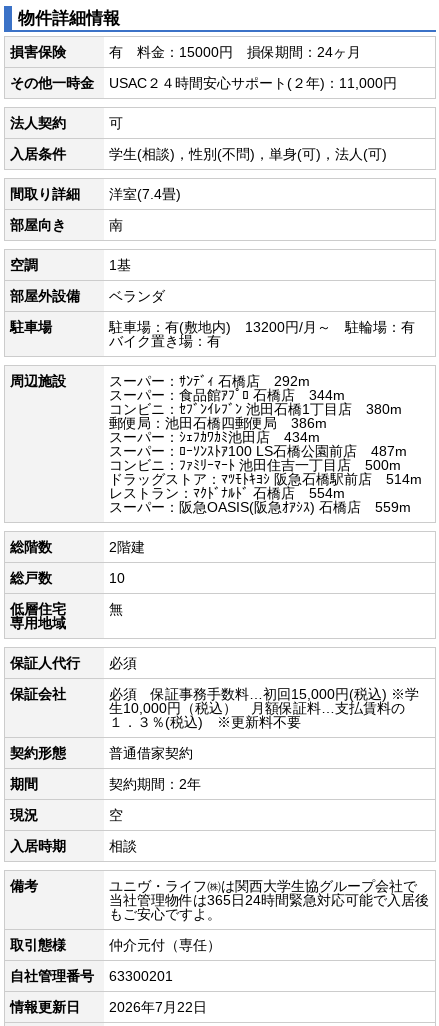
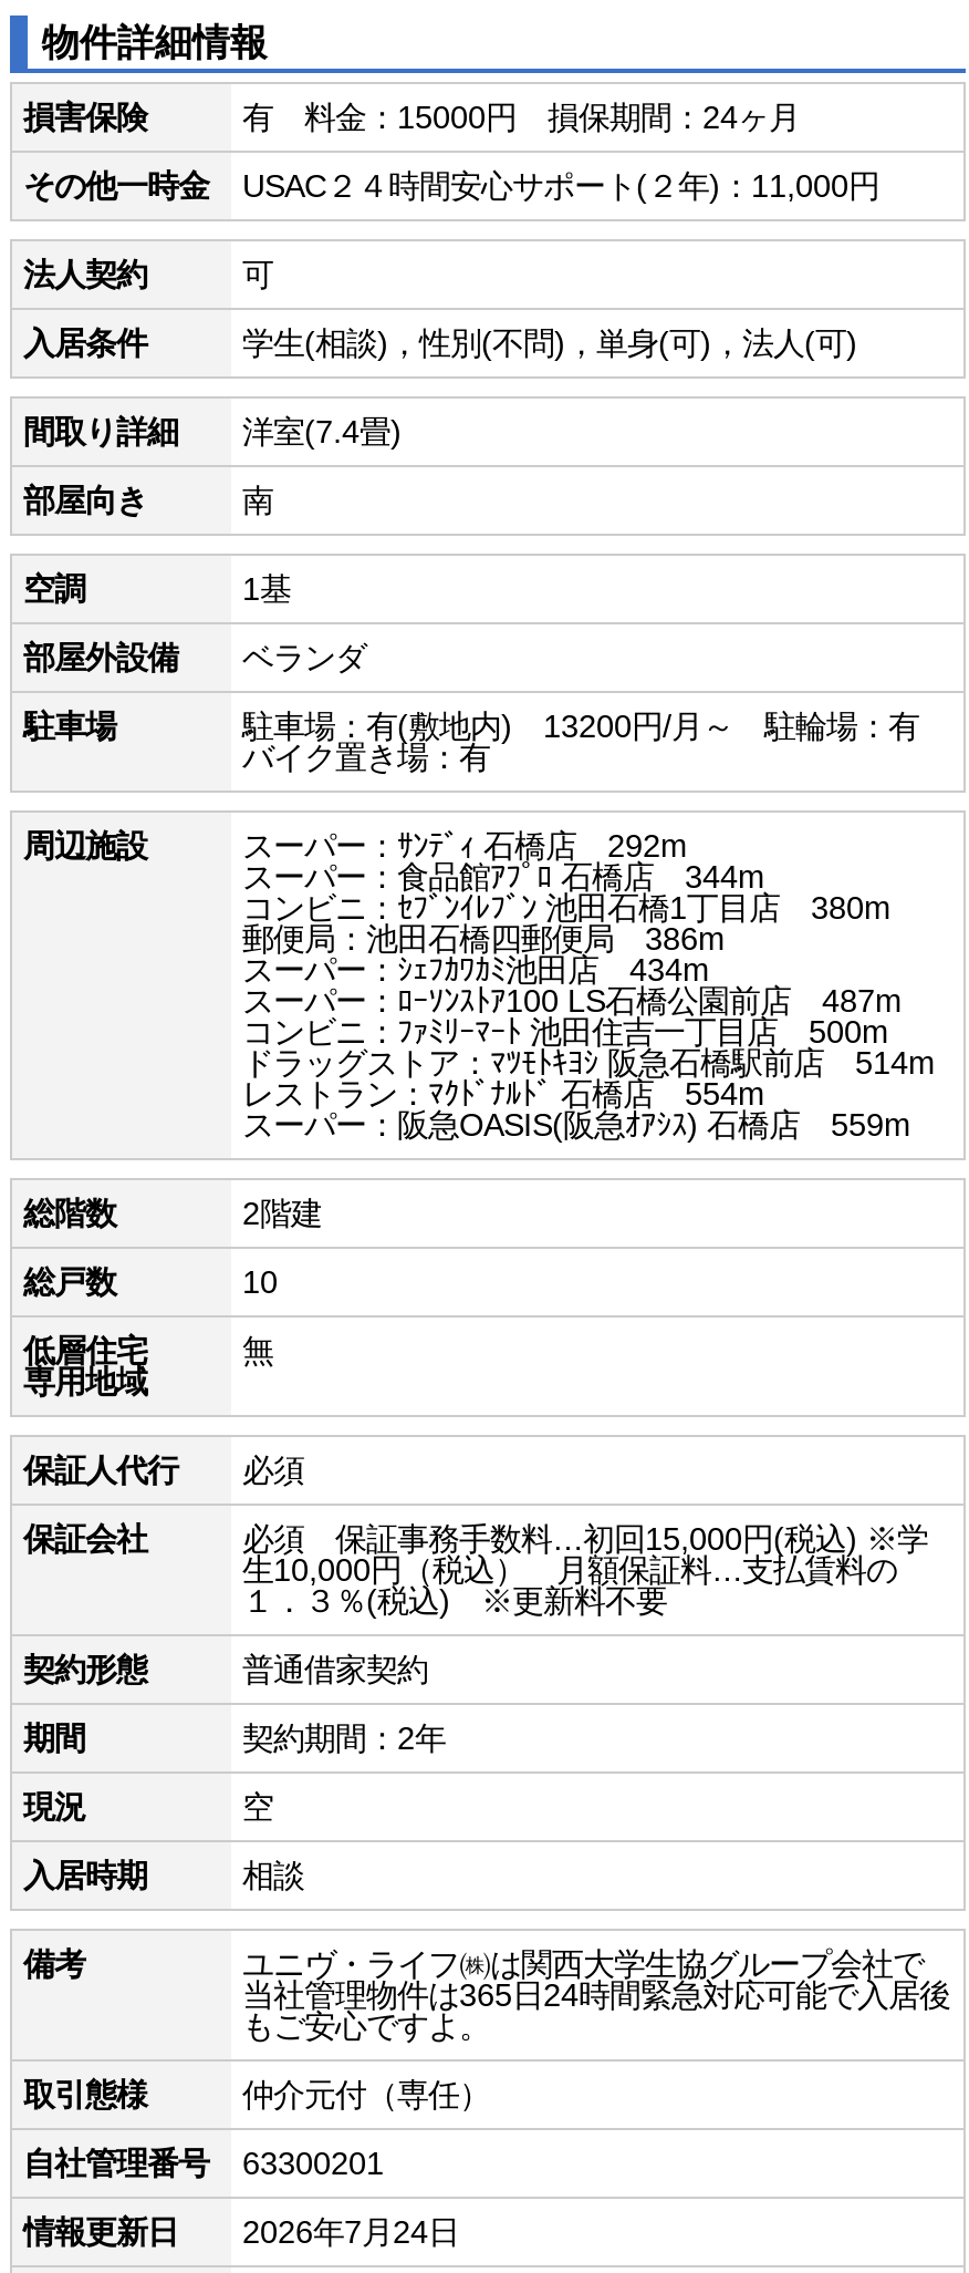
[10,999,207,1015] 情報更新日 2026年7月22日 -> [23,2215,459,2251] 情報更新日 2026年7月24日

